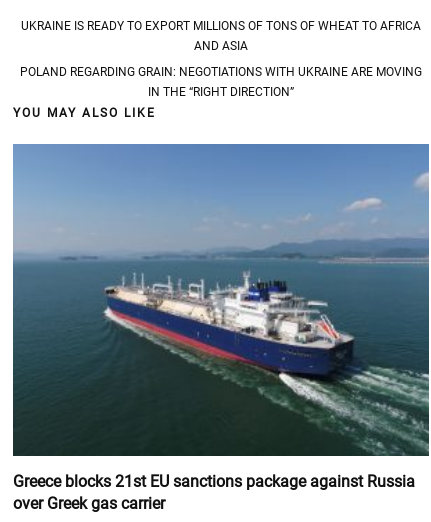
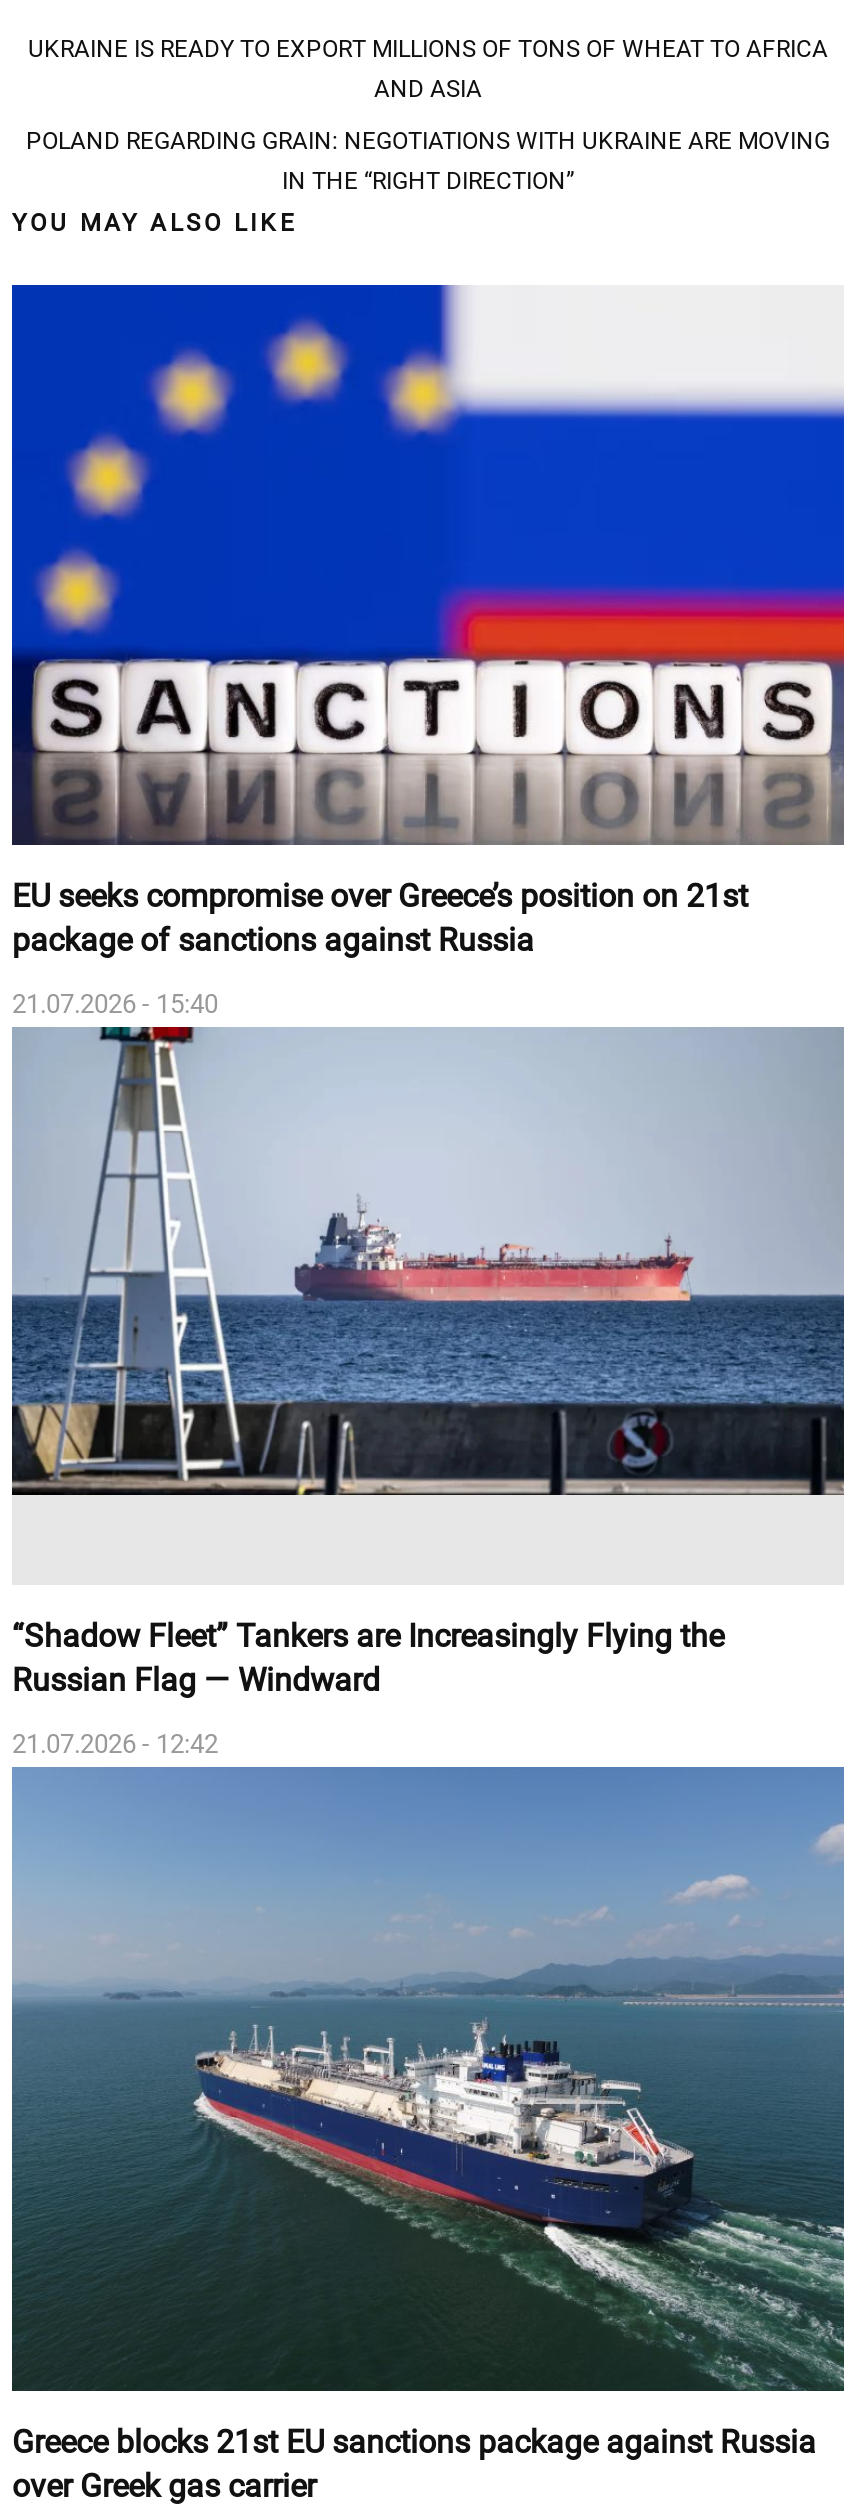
none -> [10,284,846,1020] [image] | EU seeks compromise over Greece’s position on 21st | package of sanctions against Russia | 21.07.2026 - 15:40
none -> [10,1026,846,1498] [image]
none -> [12,1617,724,1759] “Shadow Fleet” Tankers are Increasingly Flying the | Russian Flag — Windward | 21.07.2026 - 12:42

